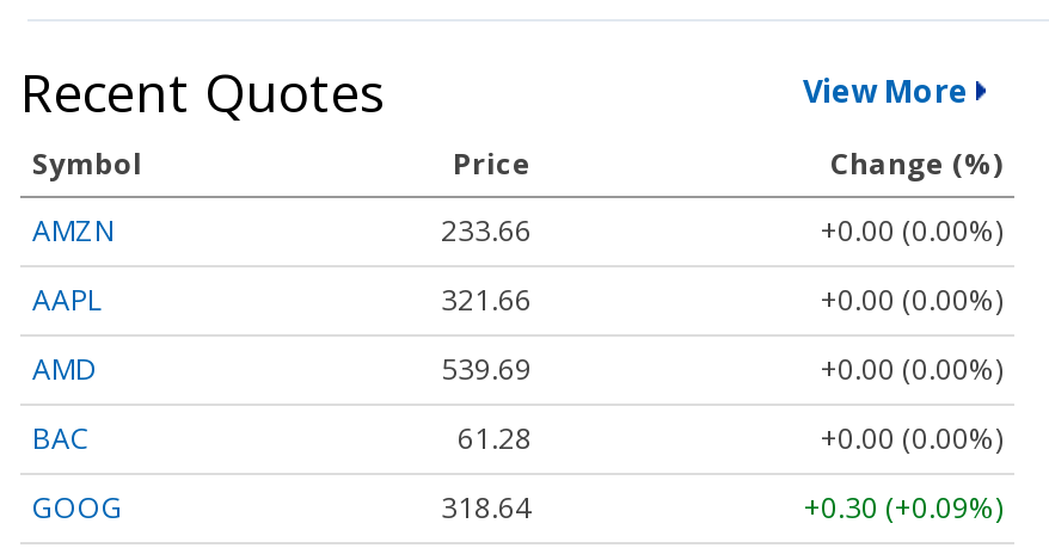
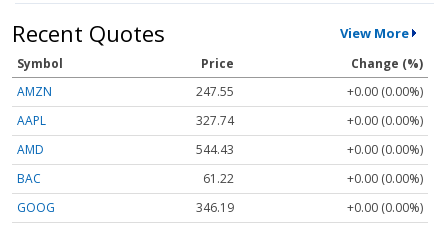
[441,211,532,252] 233.66 -> [196,83,234,100] 247.55
[441,280,532,321] 321.66 -> [196,112,234,129] 327.74
[441,350,532,390] 539.69 -> [196,141,234,158] 544.43
[458,419,532,459] 61.28 -> [203,170,234,187] 61.22
[441,488,532,529] 318.64 -> [196,199,234,216] 346.19
[804,488,1002,529] +0.30 (+0.09%) -> [347,199,423,216] +0.00 (0.00%)

